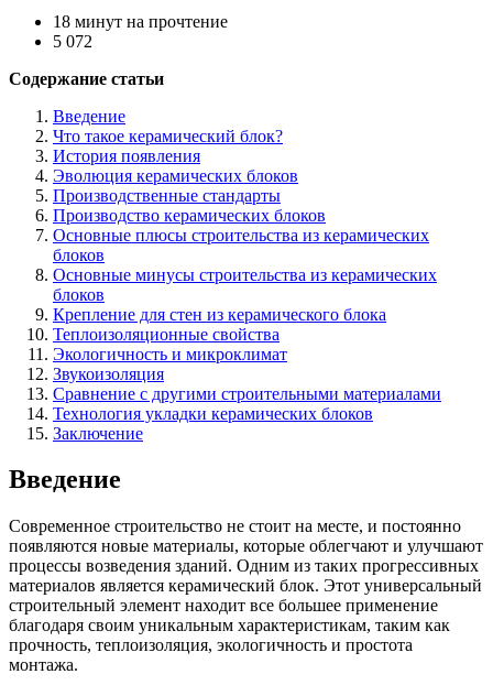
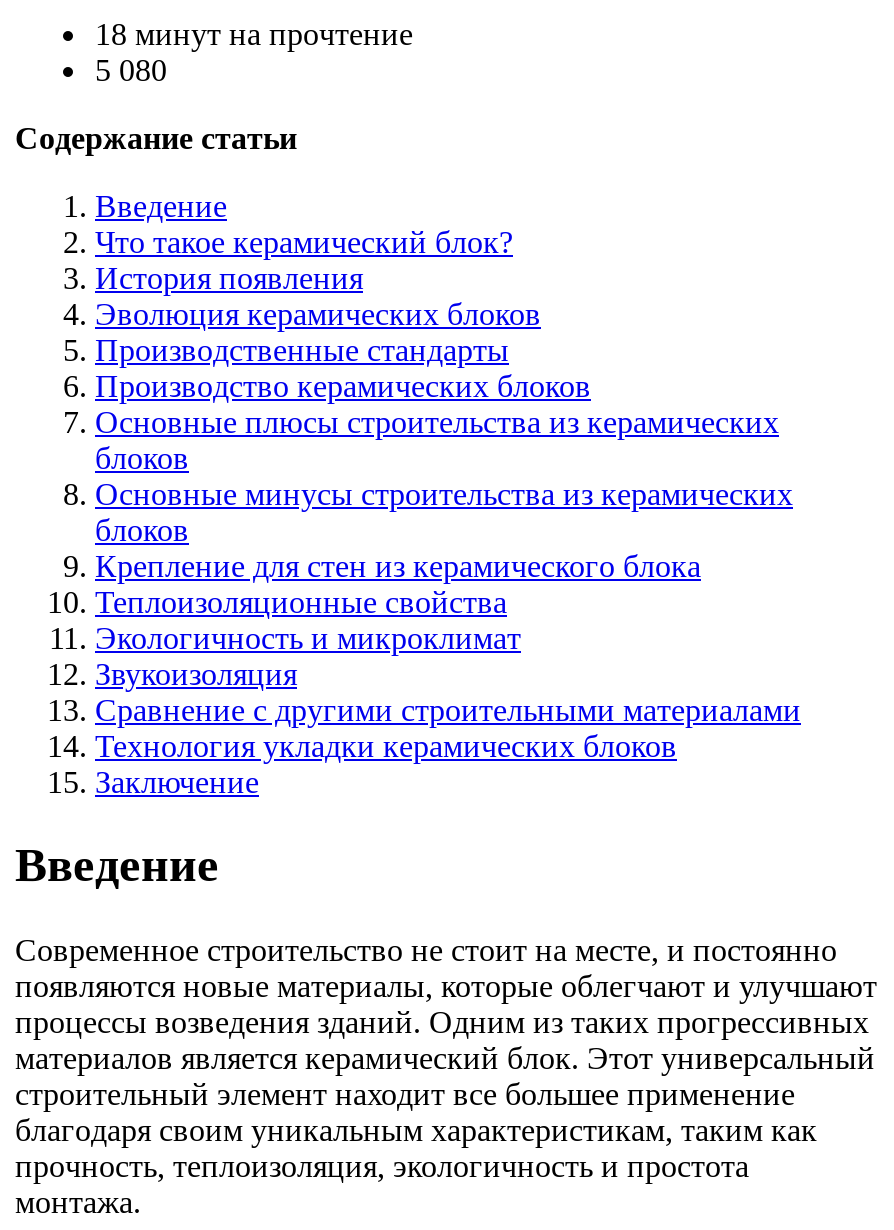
[53,31,92,50] 5 072 -> [95,52,167,86] 5 080

